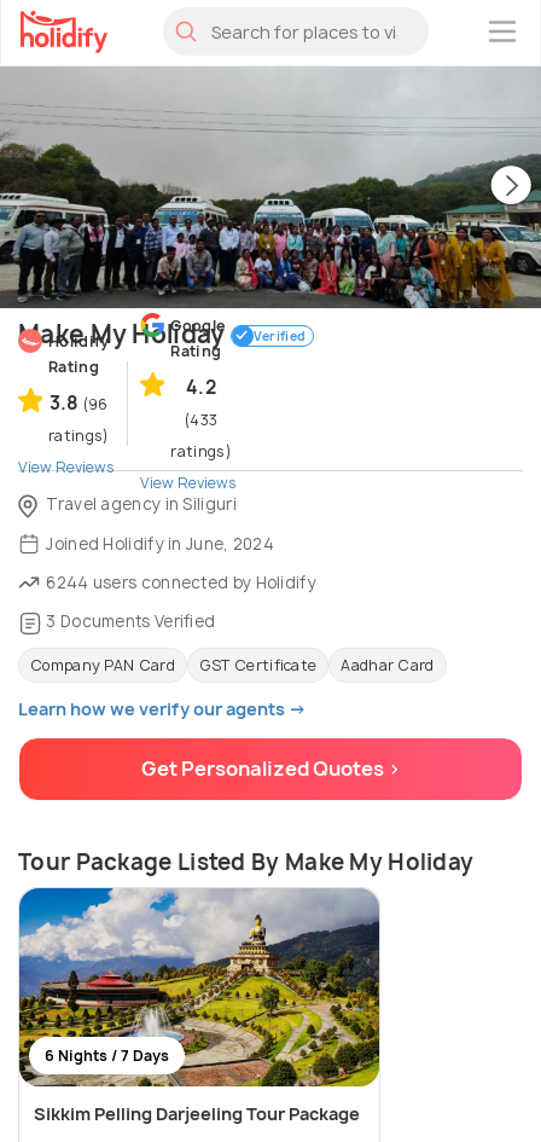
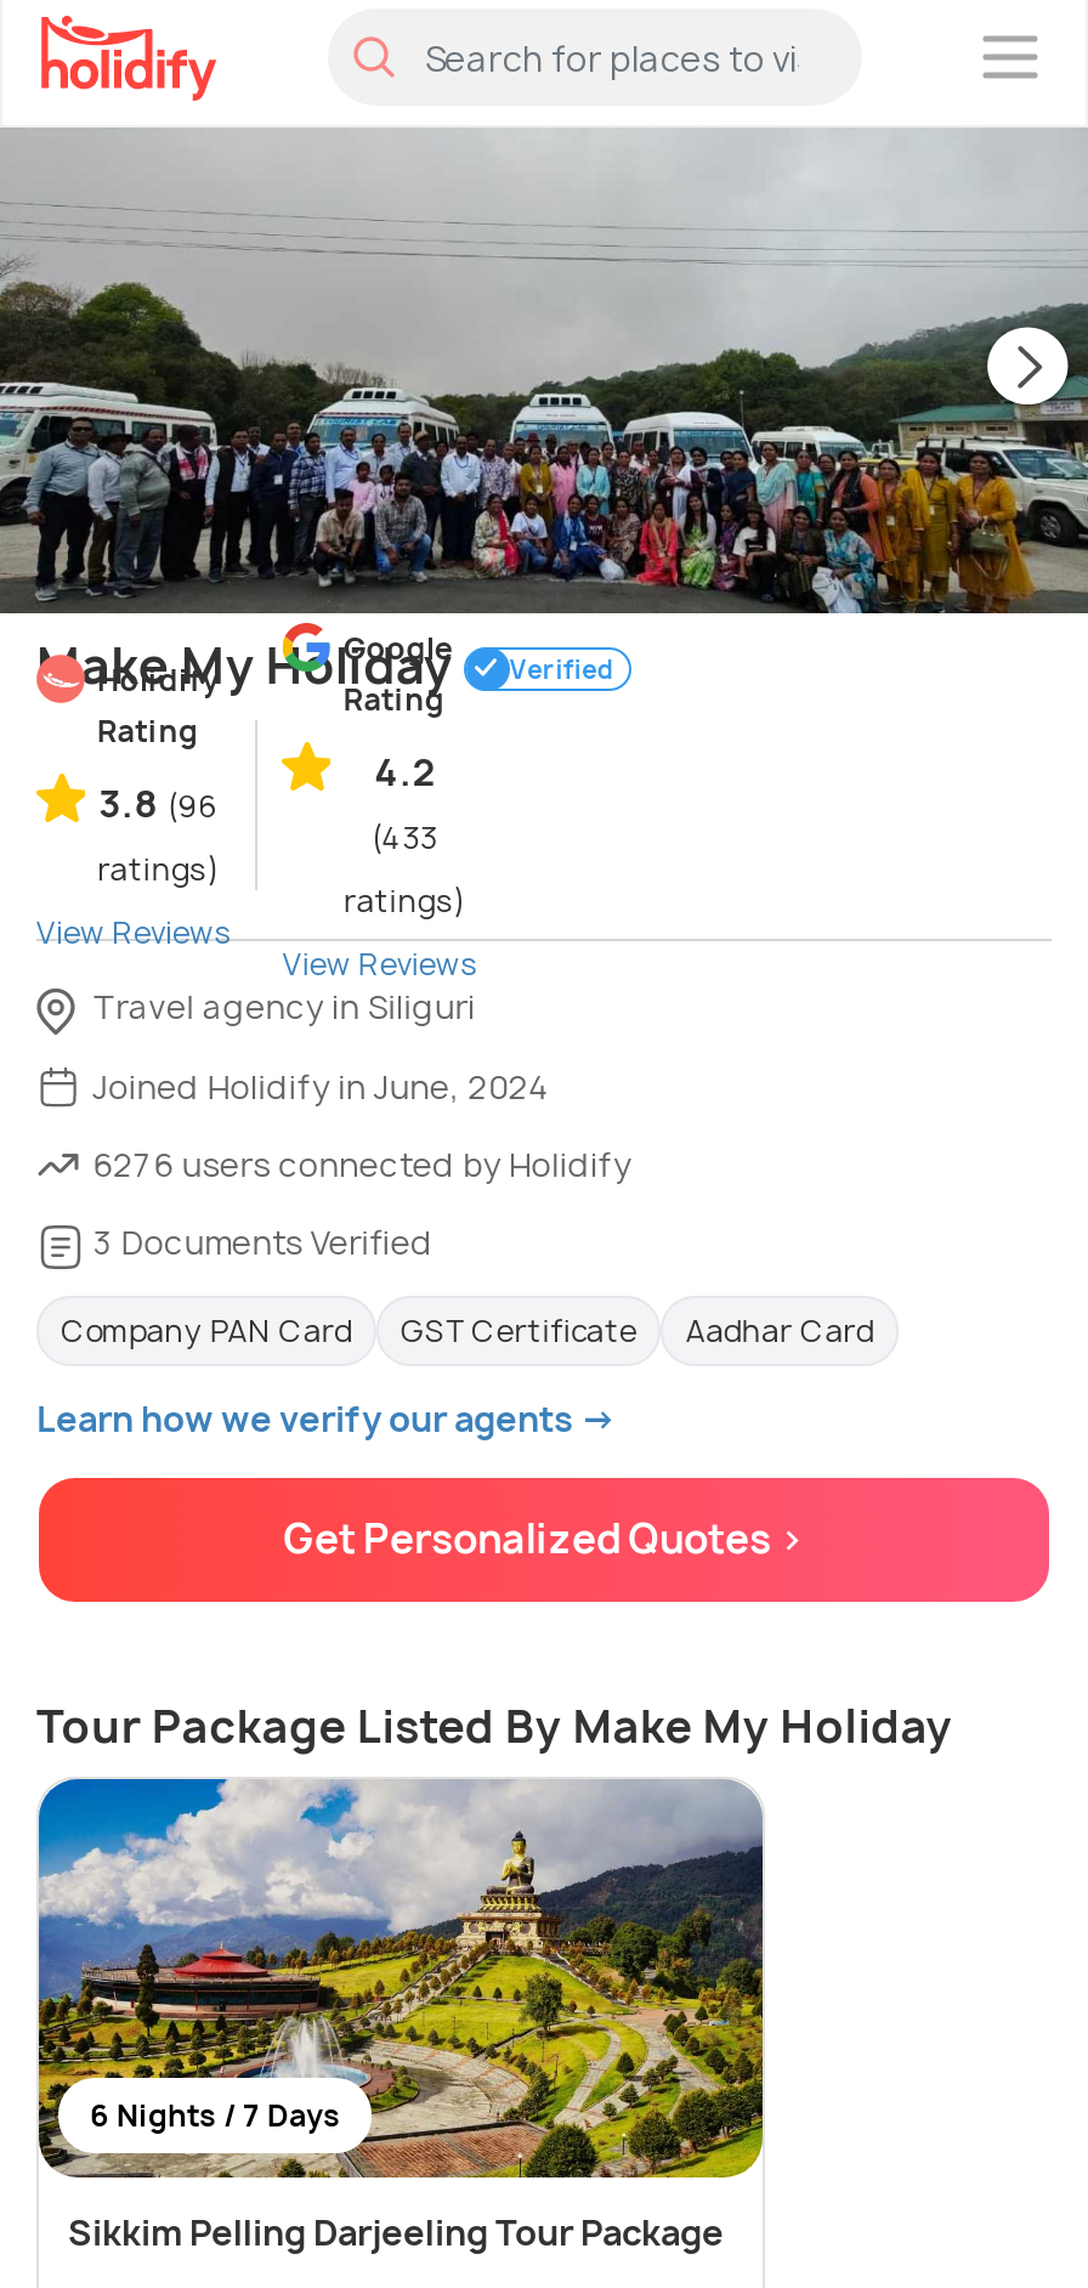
[42,572,316,593] 6244 users connected by Holidify -> [85,1143,631,1187] 6276 users connected by Holidify

